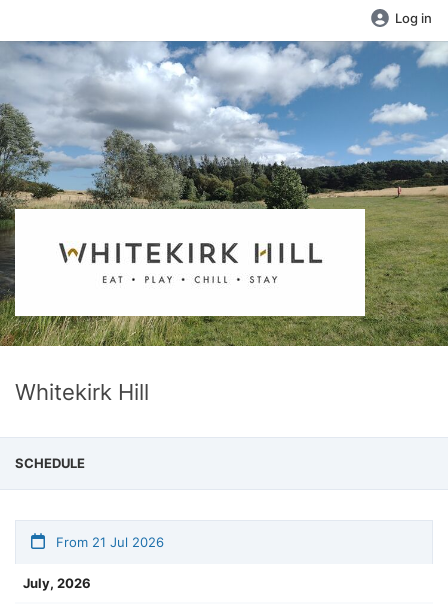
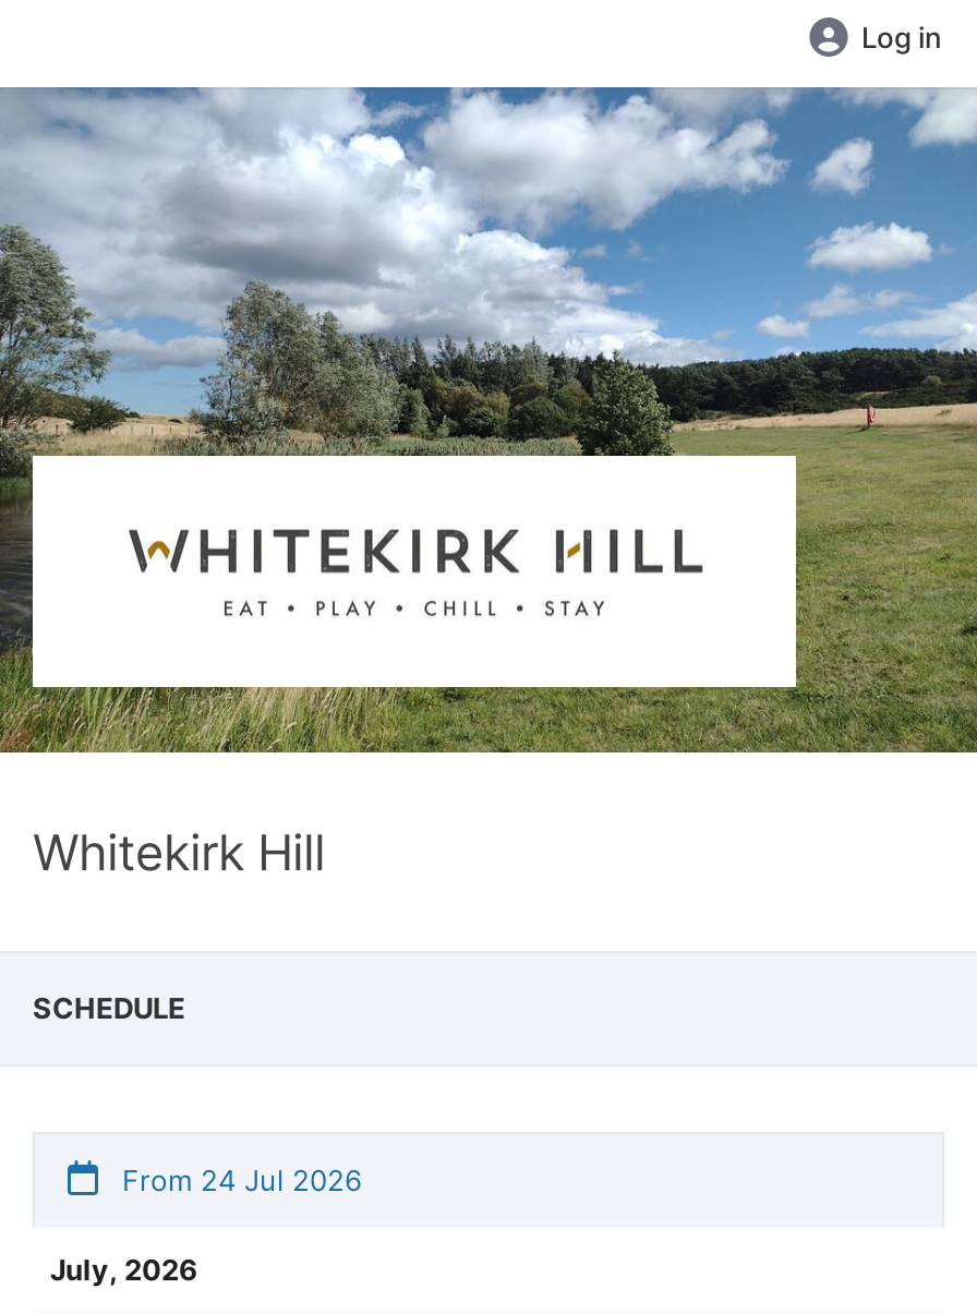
[52,534,164,550] From 21 Jul 2026 -> [113,1163,362,1197] From 24 Jul 2026

